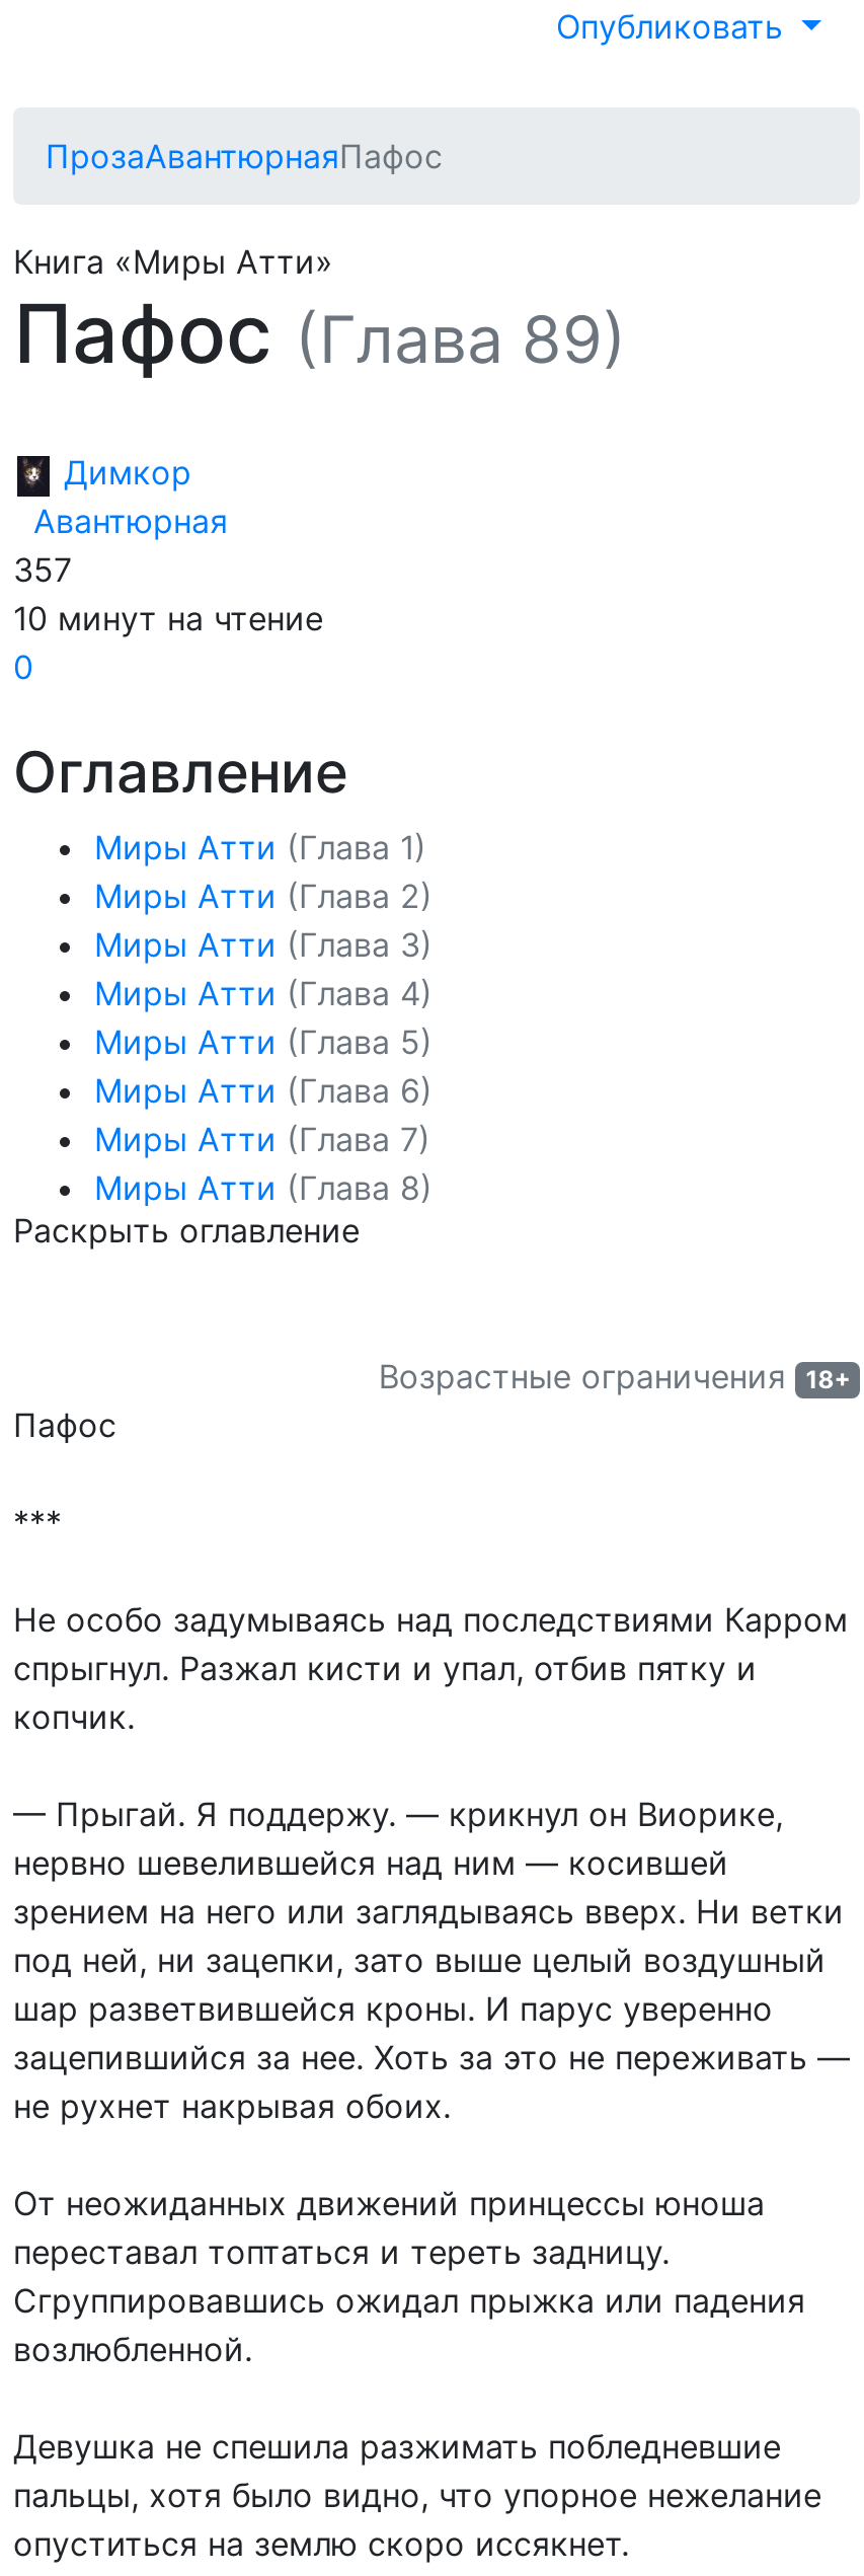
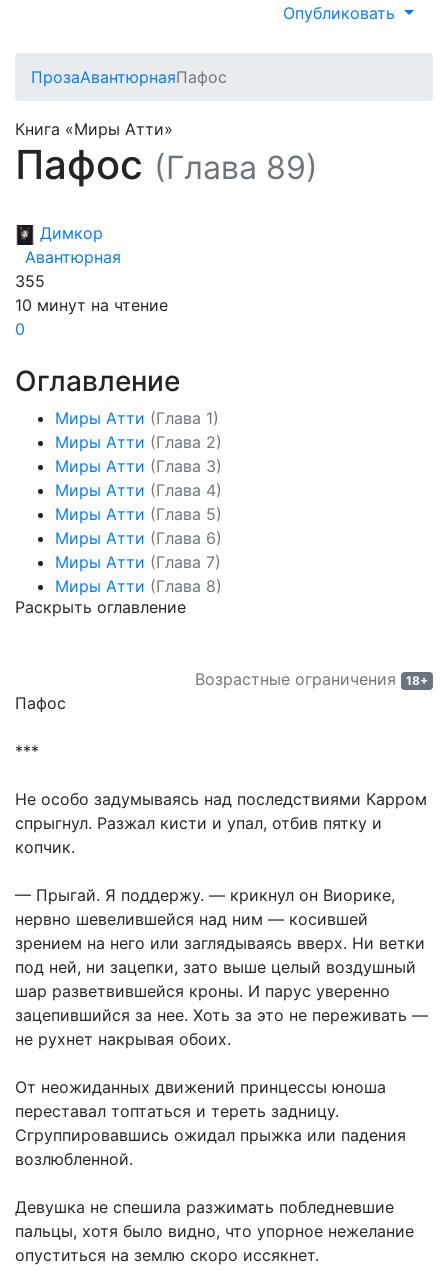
[13,549,72,590] 357 -> [15,271,45,291] 355

